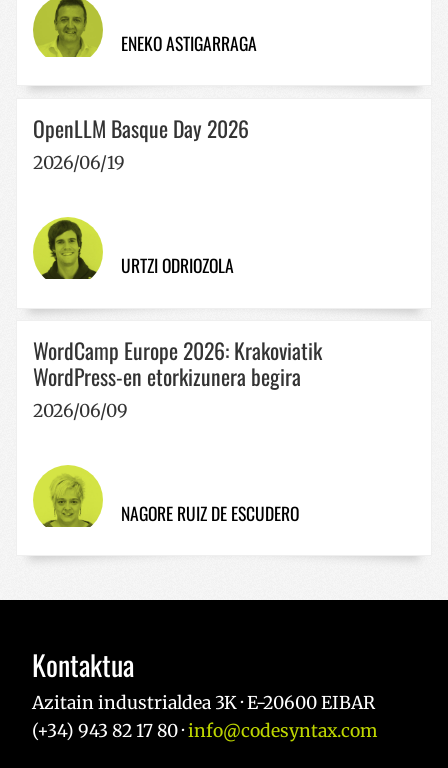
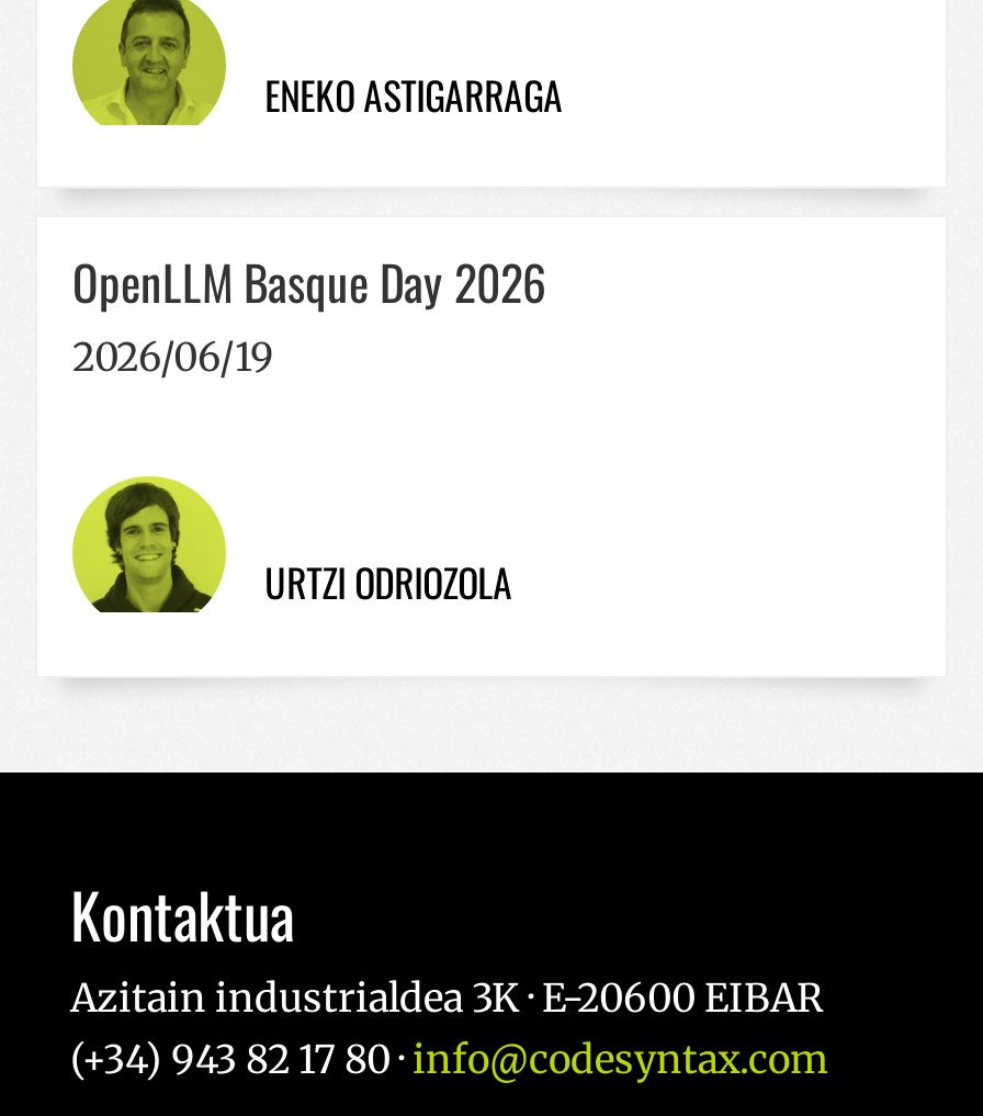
[33,334,322,422] WordCamp Europe 2026: Krakoviatik | WordPress-en etorkizunera begira | 2026/06/09 -> none
[43,468,299,528] [image] | NAGORE RUIZ DE ESCUDERO -> none

